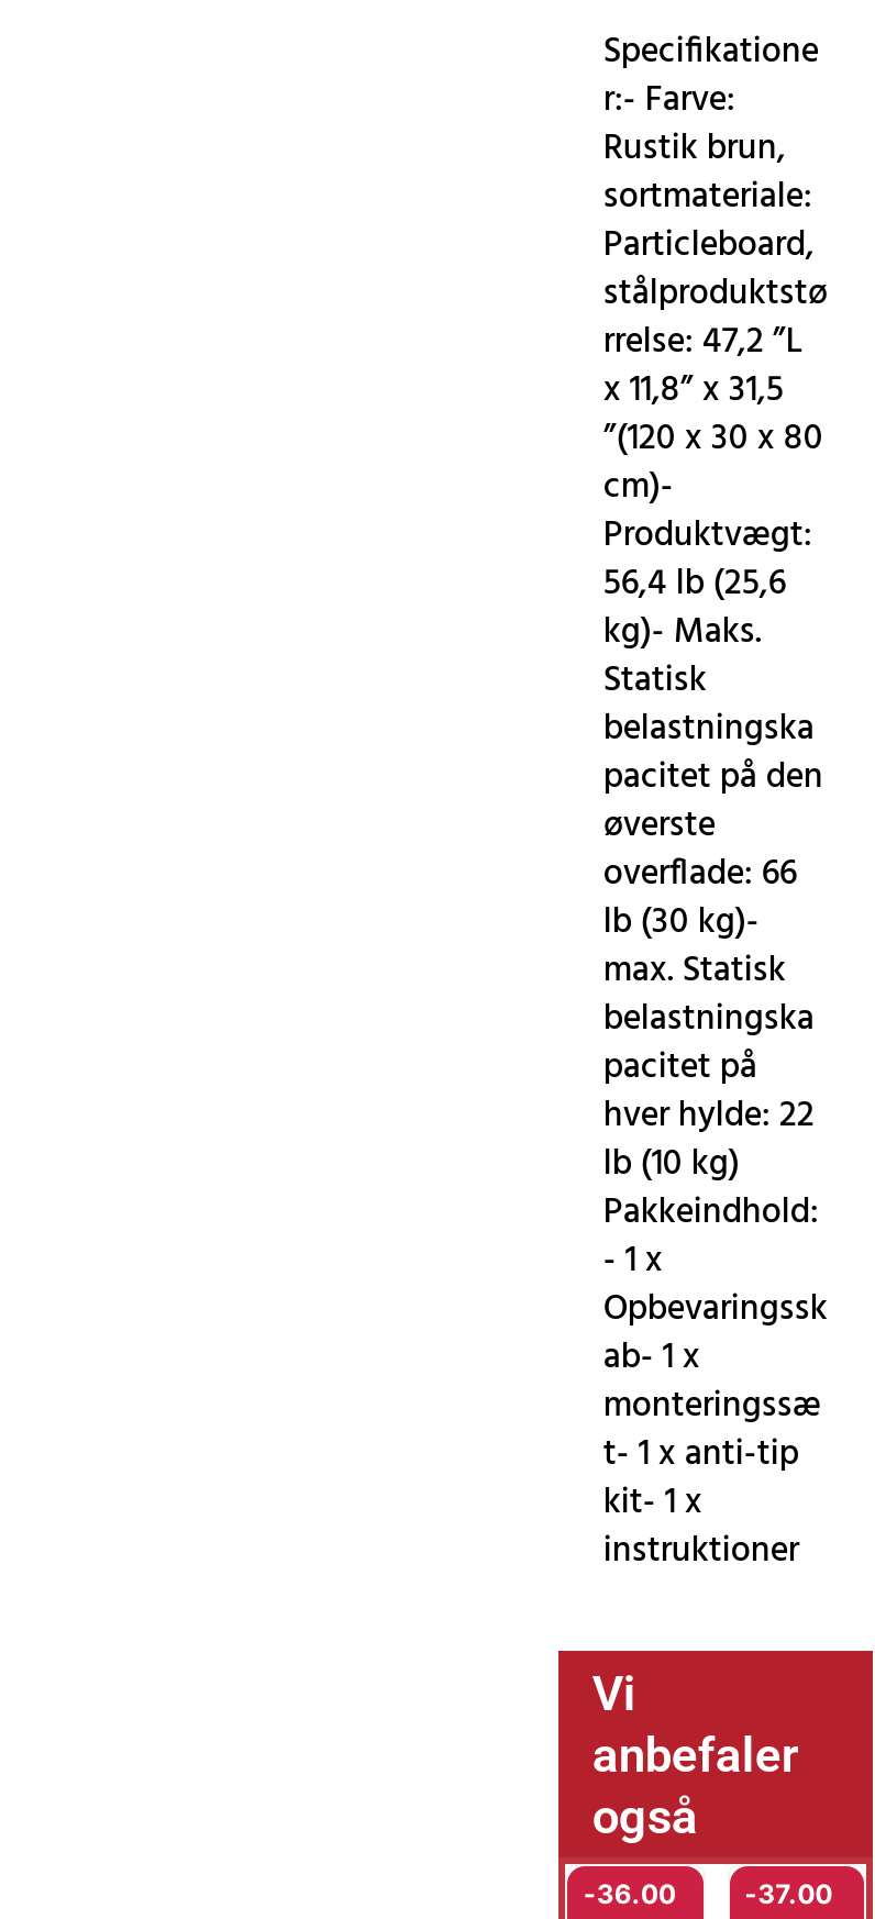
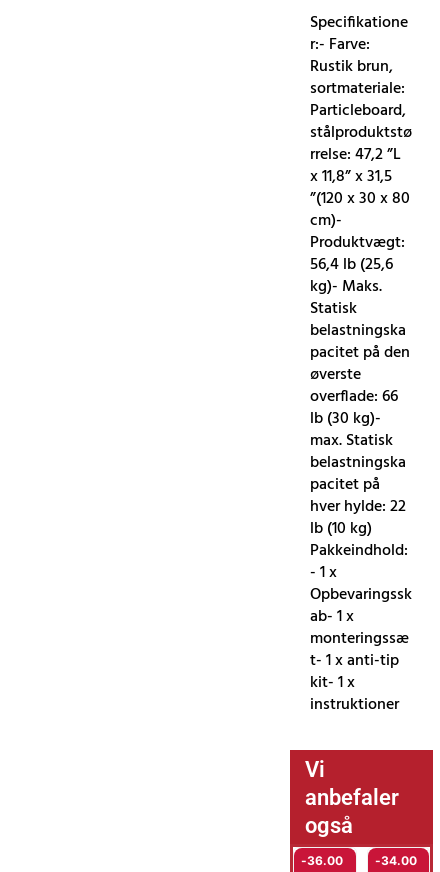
[583,1878,839,1911] -36.00 -37.00 -> [301,853,420,868] -36.00 -34.00

